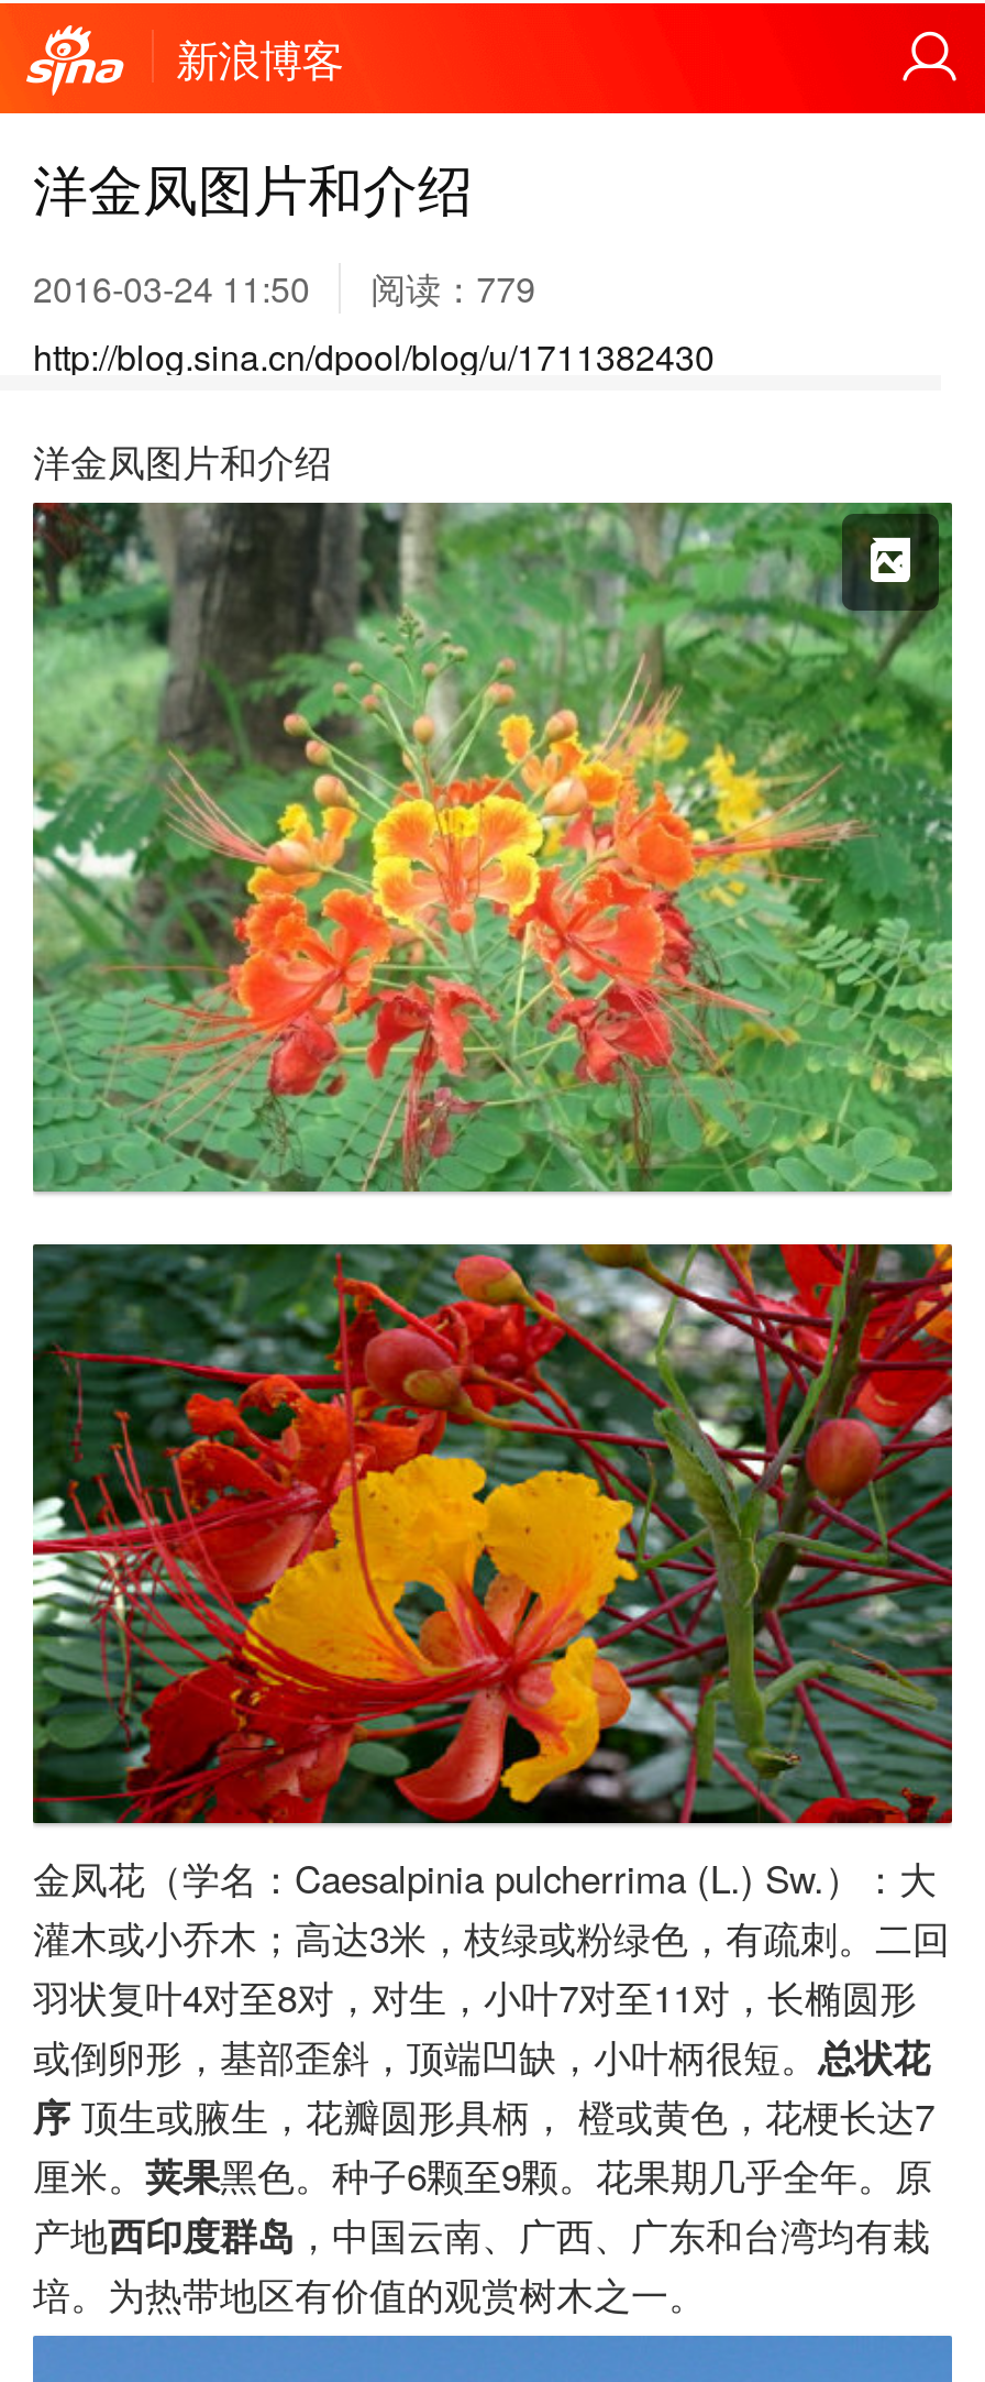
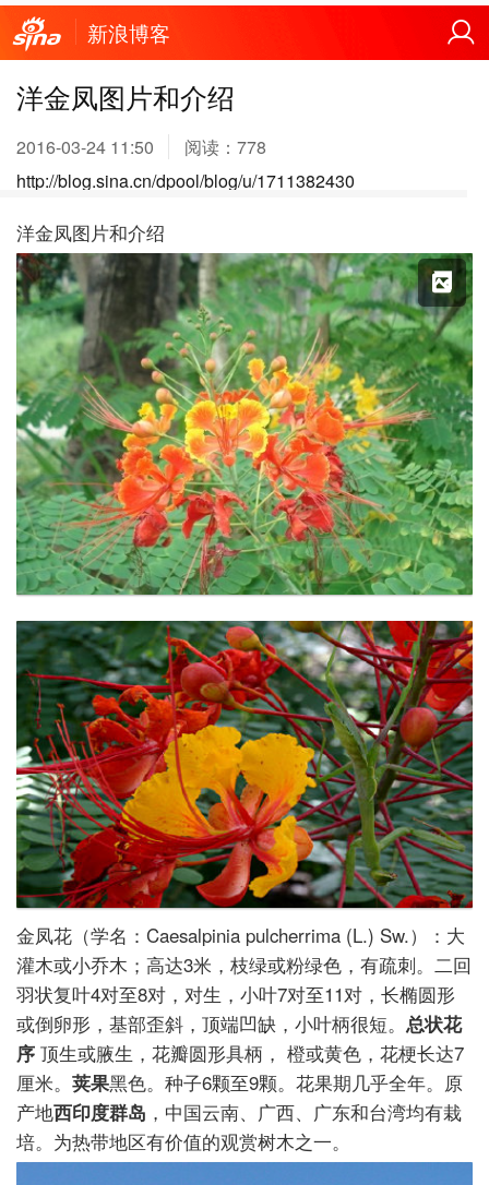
[33,263,536,314] 2016-03-24 11:50 阅读：779 -> [16,134,266,159] 2016-03-24 11:50 阅读：778

